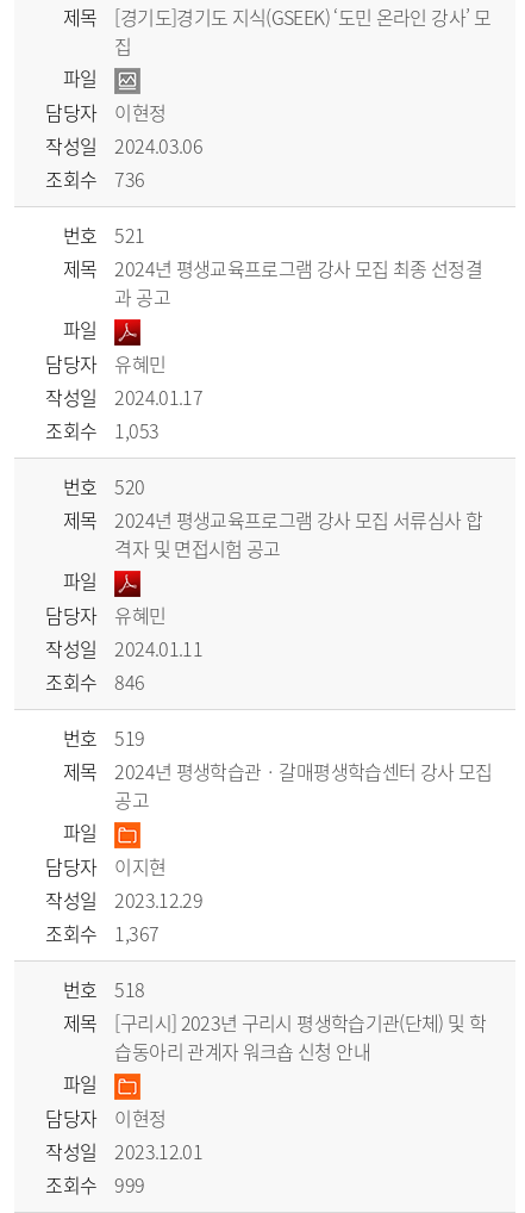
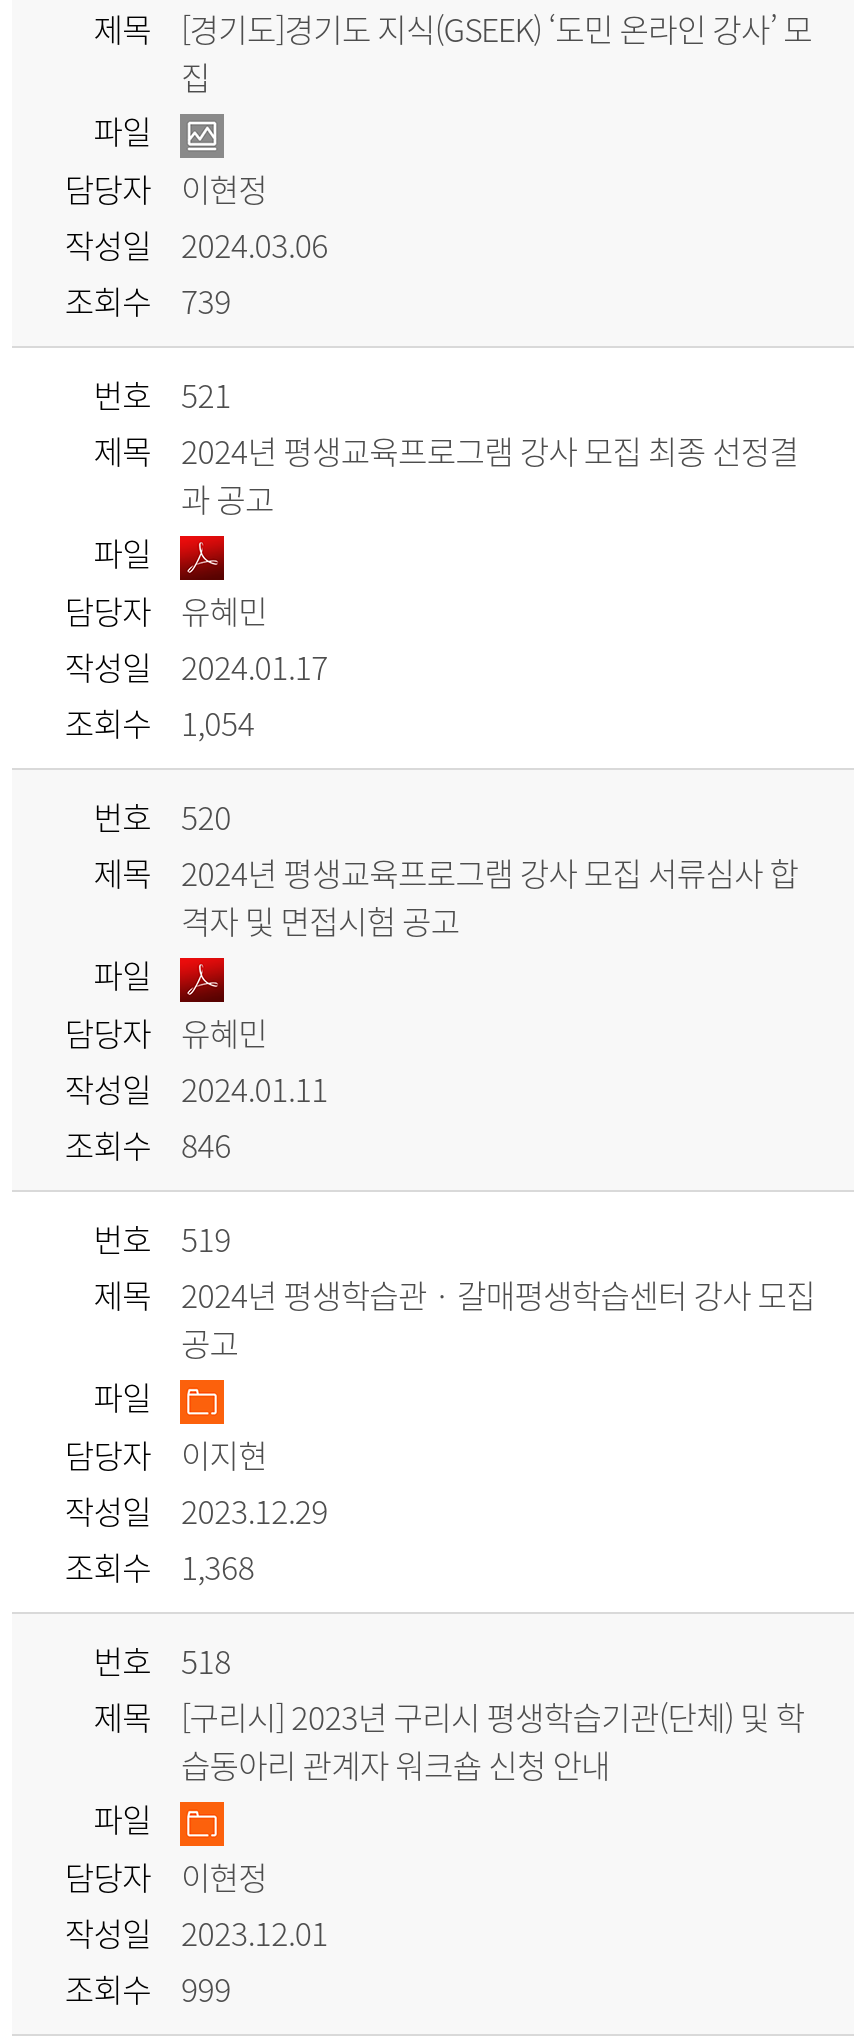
[46,164,145,193] 조회수 736 -> [65,276,231,324] 조회수 739
[46,416,159,444] 조회수 1,053 -> [65,698,254,746] 조회수 1,054
[46,919,159,947] 조회수 1,367 -> [65,1542,254,1590] 조회수 1,368

